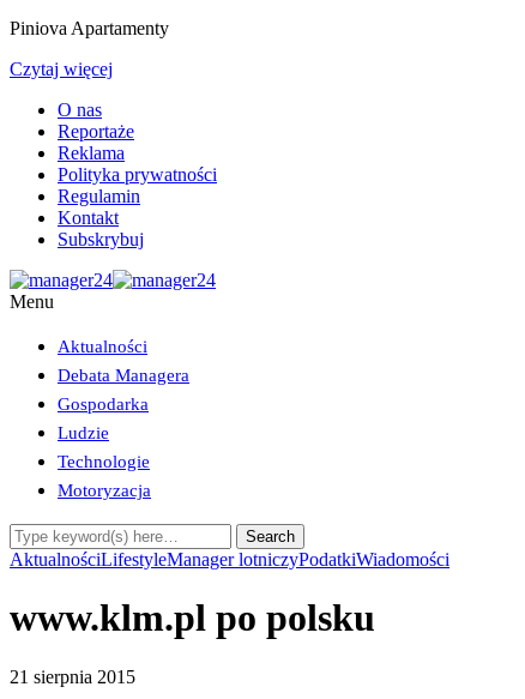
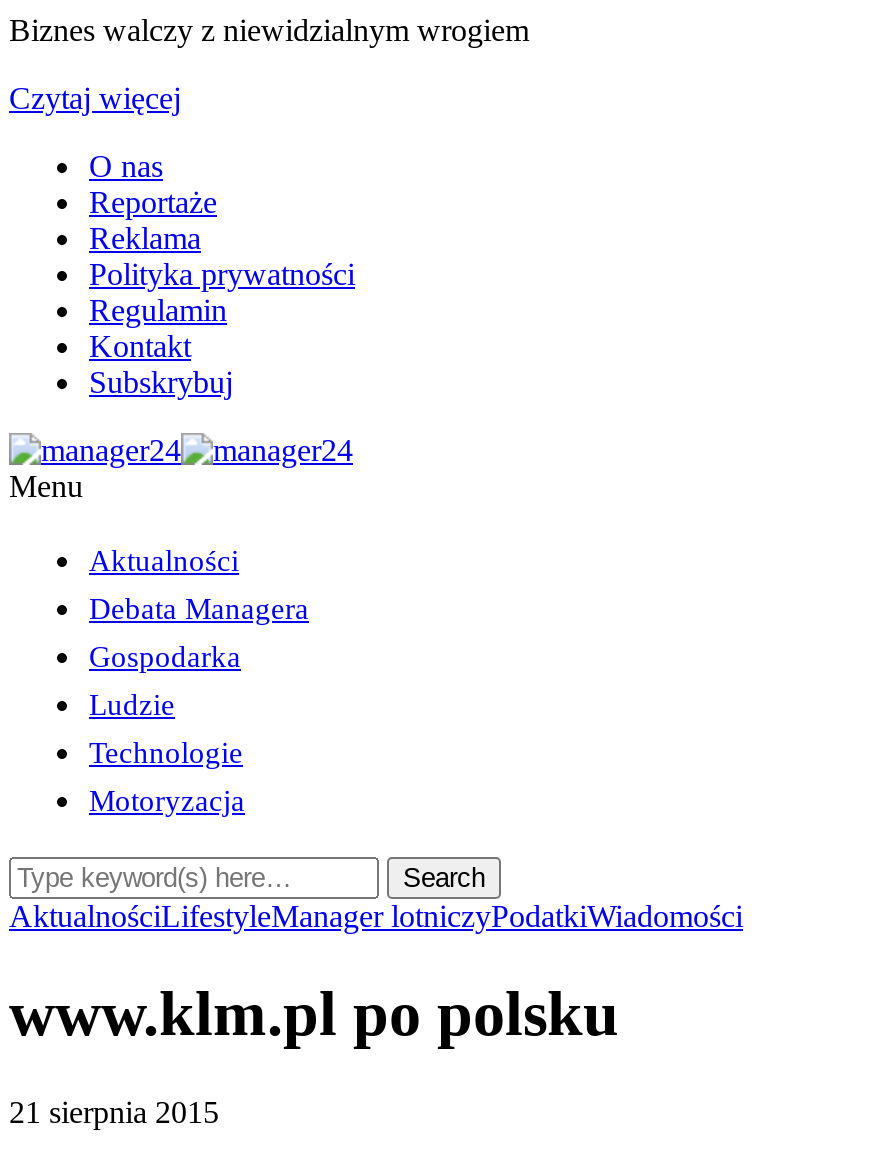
[10,18,169,38] Piniova Apartamenty -> [9,13,529,47] Biznes walczy z niewidzialnym wrogiem

